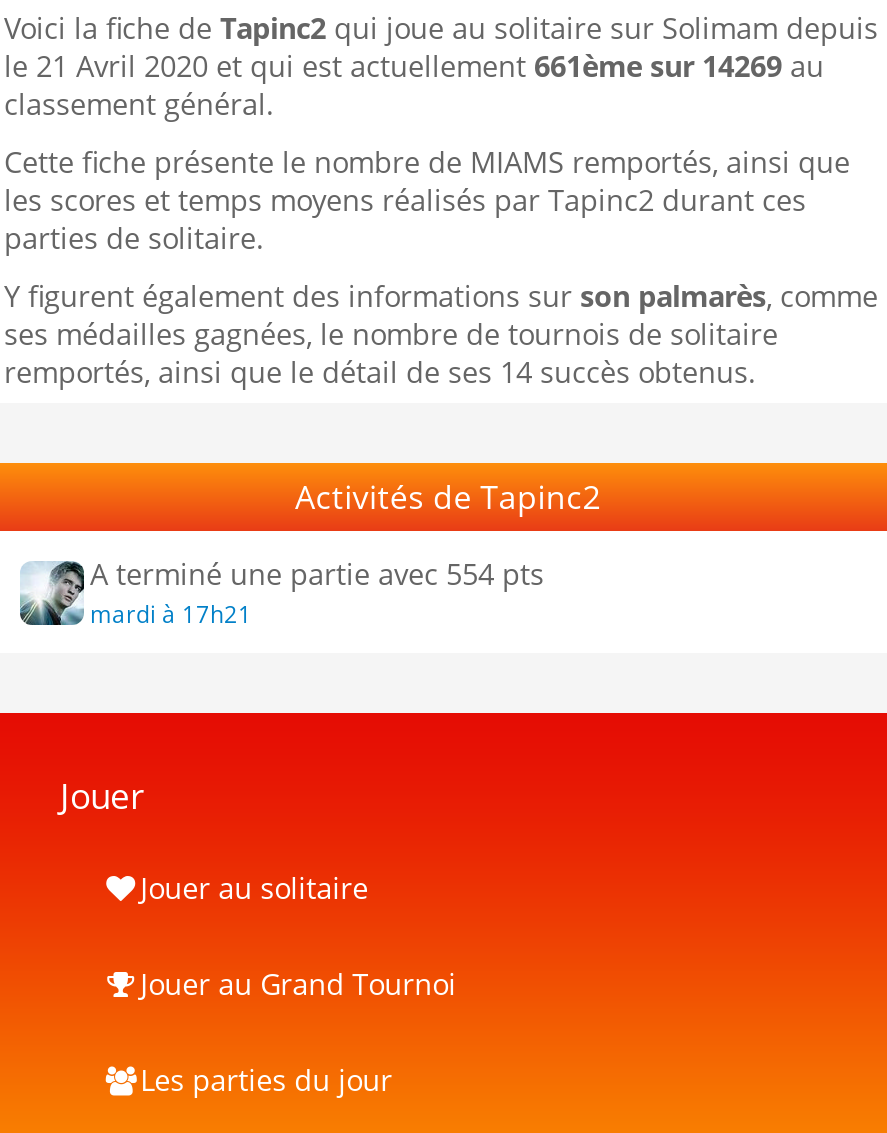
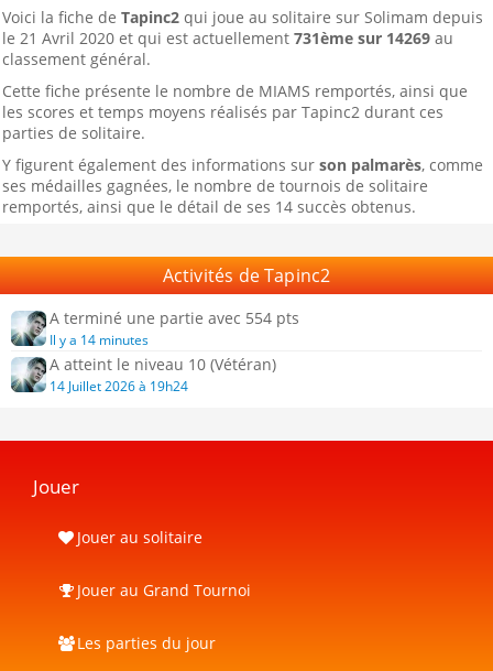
[4,47,824,85] le 21 Avril 2020 et qui est actuellement 661ème sur 14269 au -> [2,28,453,49] le 21 Avril 2020 et qui est actuellement 731ème sur 14269 au
[90,599,252,629] mardi à 17h21 -> [50,332,276,395] Il y a 14 minutes | A atteint le niveau 10 (Vétéran) | 14 Juillet 2026 à 19h24

